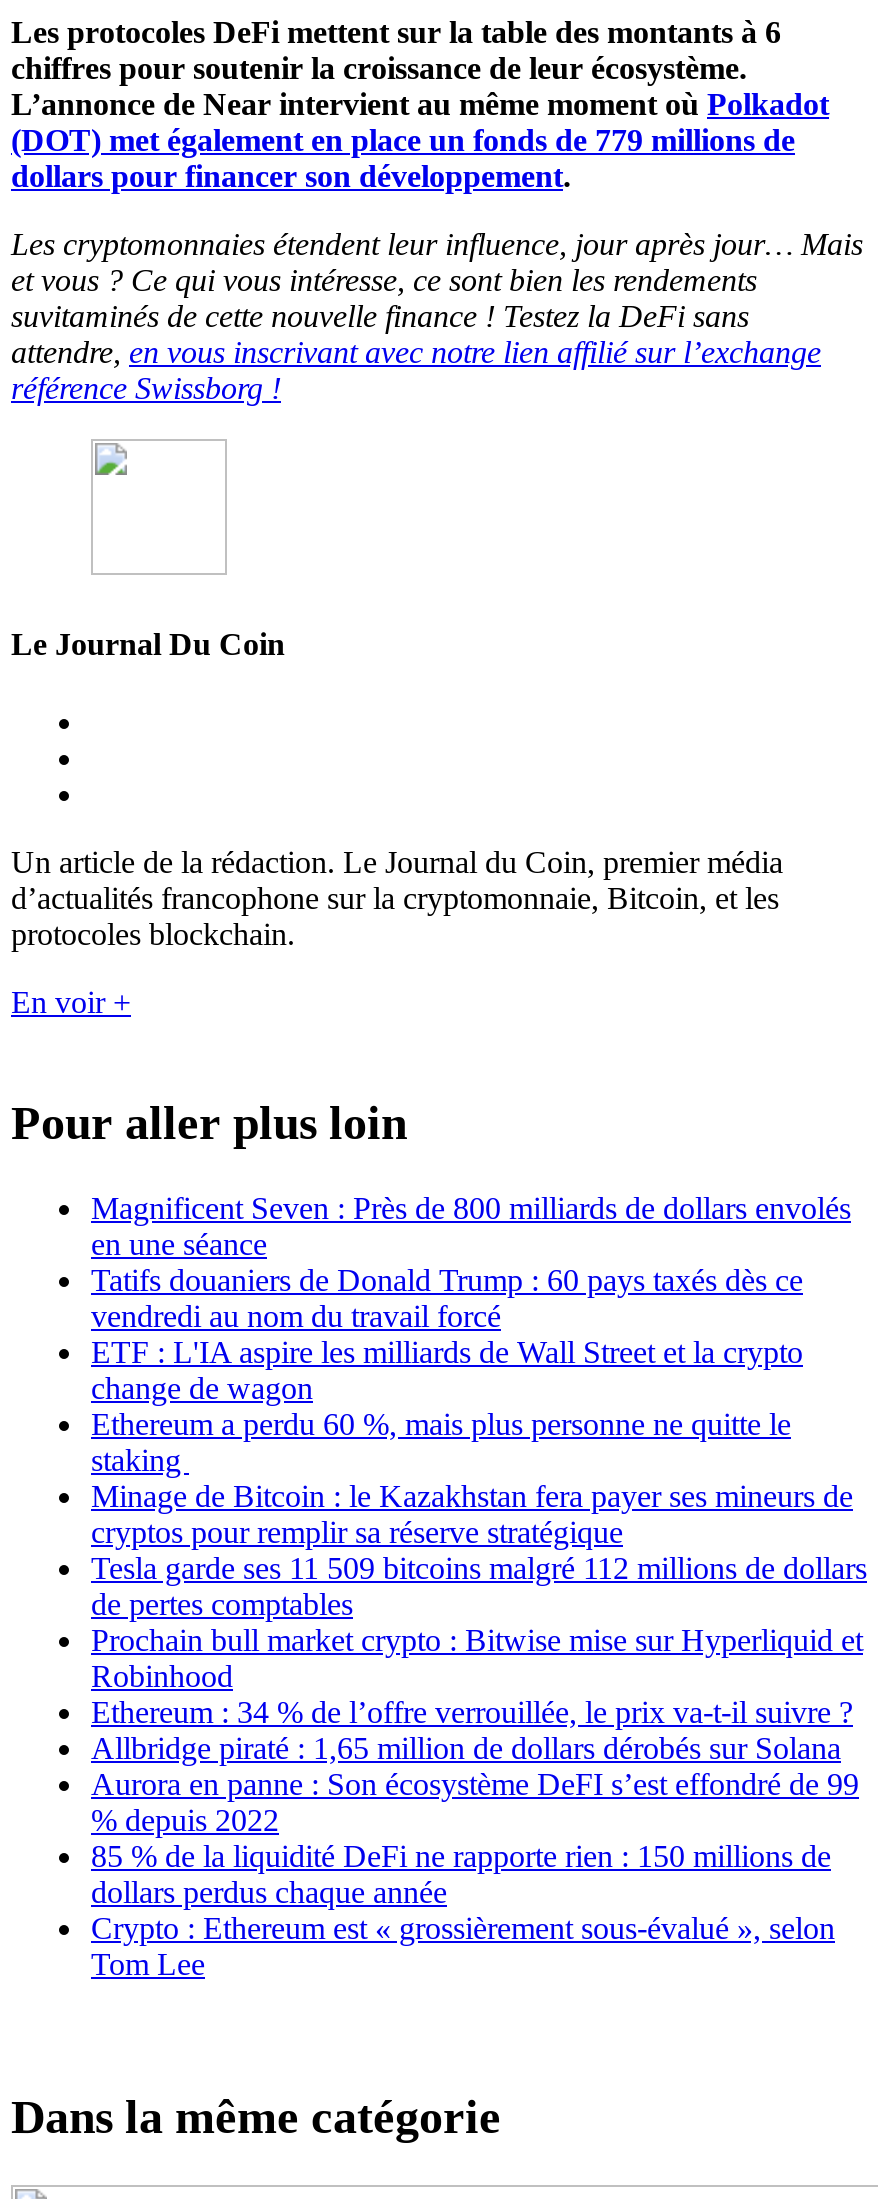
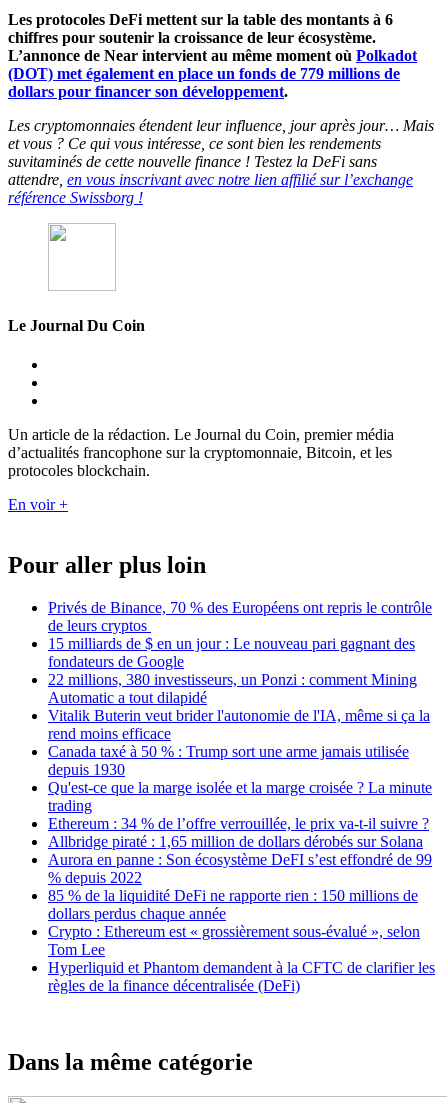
[91,1191,867,1693] Magnificent Seven : Près de 800 milliards de dollars envolés | en une séance | Tatifs douaniers de Donald Trump : 60 pays taxés dès ce | vendredi au nom du travail forcé | ETF : L'IA aspire les milliards de Wall Street et la crypto | change de wagon | Ethereum a perdu 60 %, mais plus personne ne quitte le | staking | Minage de Bitcoin : le Kazakhstan fera payer ses mineurs de | cryptos pour remplir sa réserve stratégique | Tesla garde ses 11 509 bitcoins malgré 112 millions de dollars | de pertes comptables | Prochain bull market crypto : Bitwise mise sur Hyperliquid et | Robinhood -> [48,599,432,814] Privés de Binance, 70 % des Européens ont repris le contrôle | de leurs cryptos | 15 milliards de $ en un jour : Le nouveau pari gagnant des | fondateurs de Google | 22 millions, 380 investisseurs, un Ponzi : comment Mining | Automatic a tout dilapidé | Vitalik Buterin veut brider l'autonomie de l'IA, même si ça la | rend moins efficace | Canada taxé à 50 % : Trump sort une arme jamais utilisée | depuis 1930 | Qu'est-ce que la marge isolée et la marge croisée ? La minute | trading
moved [91,1695,859,1981] -> [48,815,432,958]: Ethereum : 34 % de l’offre verrouillée, le prix va-t-il suivre ? | Allbridge piraté : 1,65 million de dollars dérobés sur Solana | Aurora en panne : Son écosystème DeFI s’est effondré de 99 | % depuis 2022 | 85 % de la liquidité DeFi ne rapporte rien : 150 millions de | dollars perdus chaque année | Crypto : Ethereum est « grossièrement sous-évalué », selon | Tom Lee
none -> [48,959,435,994] Hyperliquid et Phantom demandent à la CFTC de clarifier les | règles de la finance décentralisée (DeFi)

